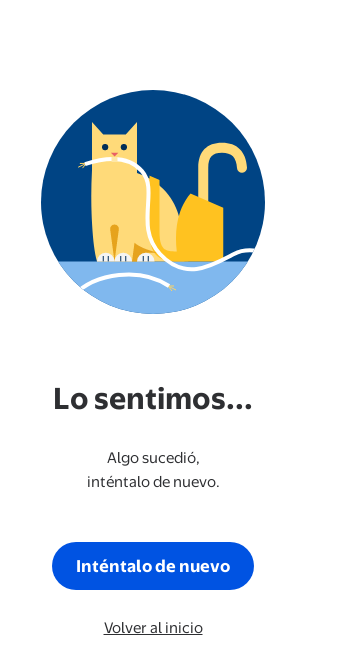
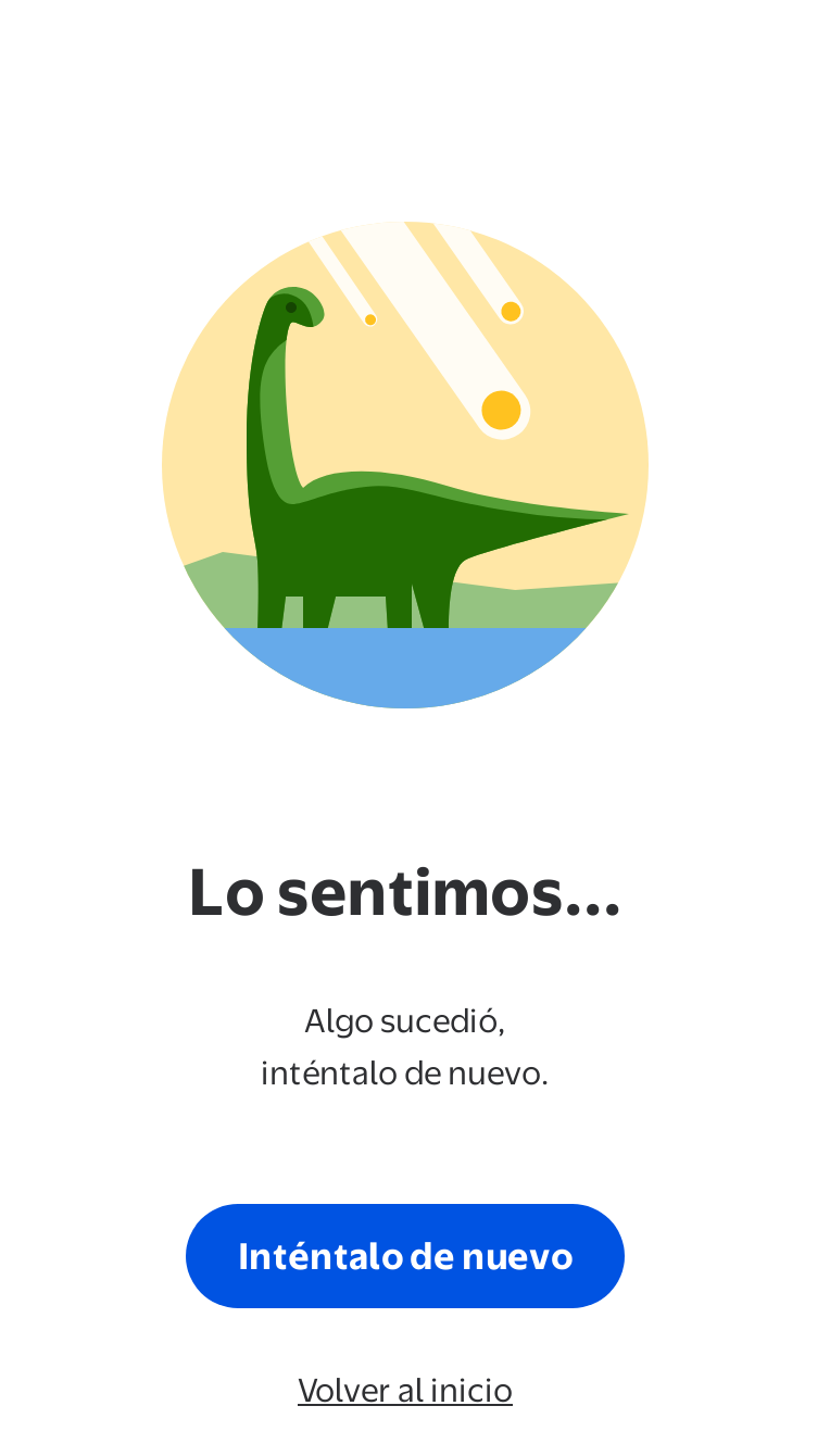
[40,89,266,292] [image] -> [162,222,649,658] [image]

